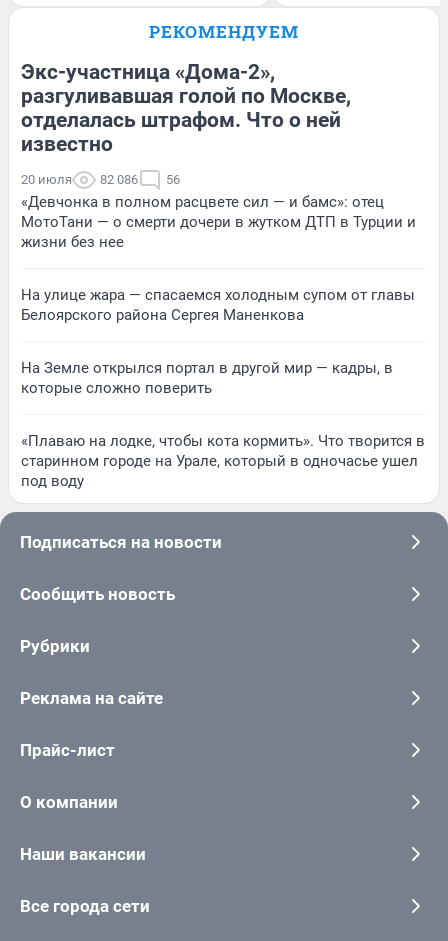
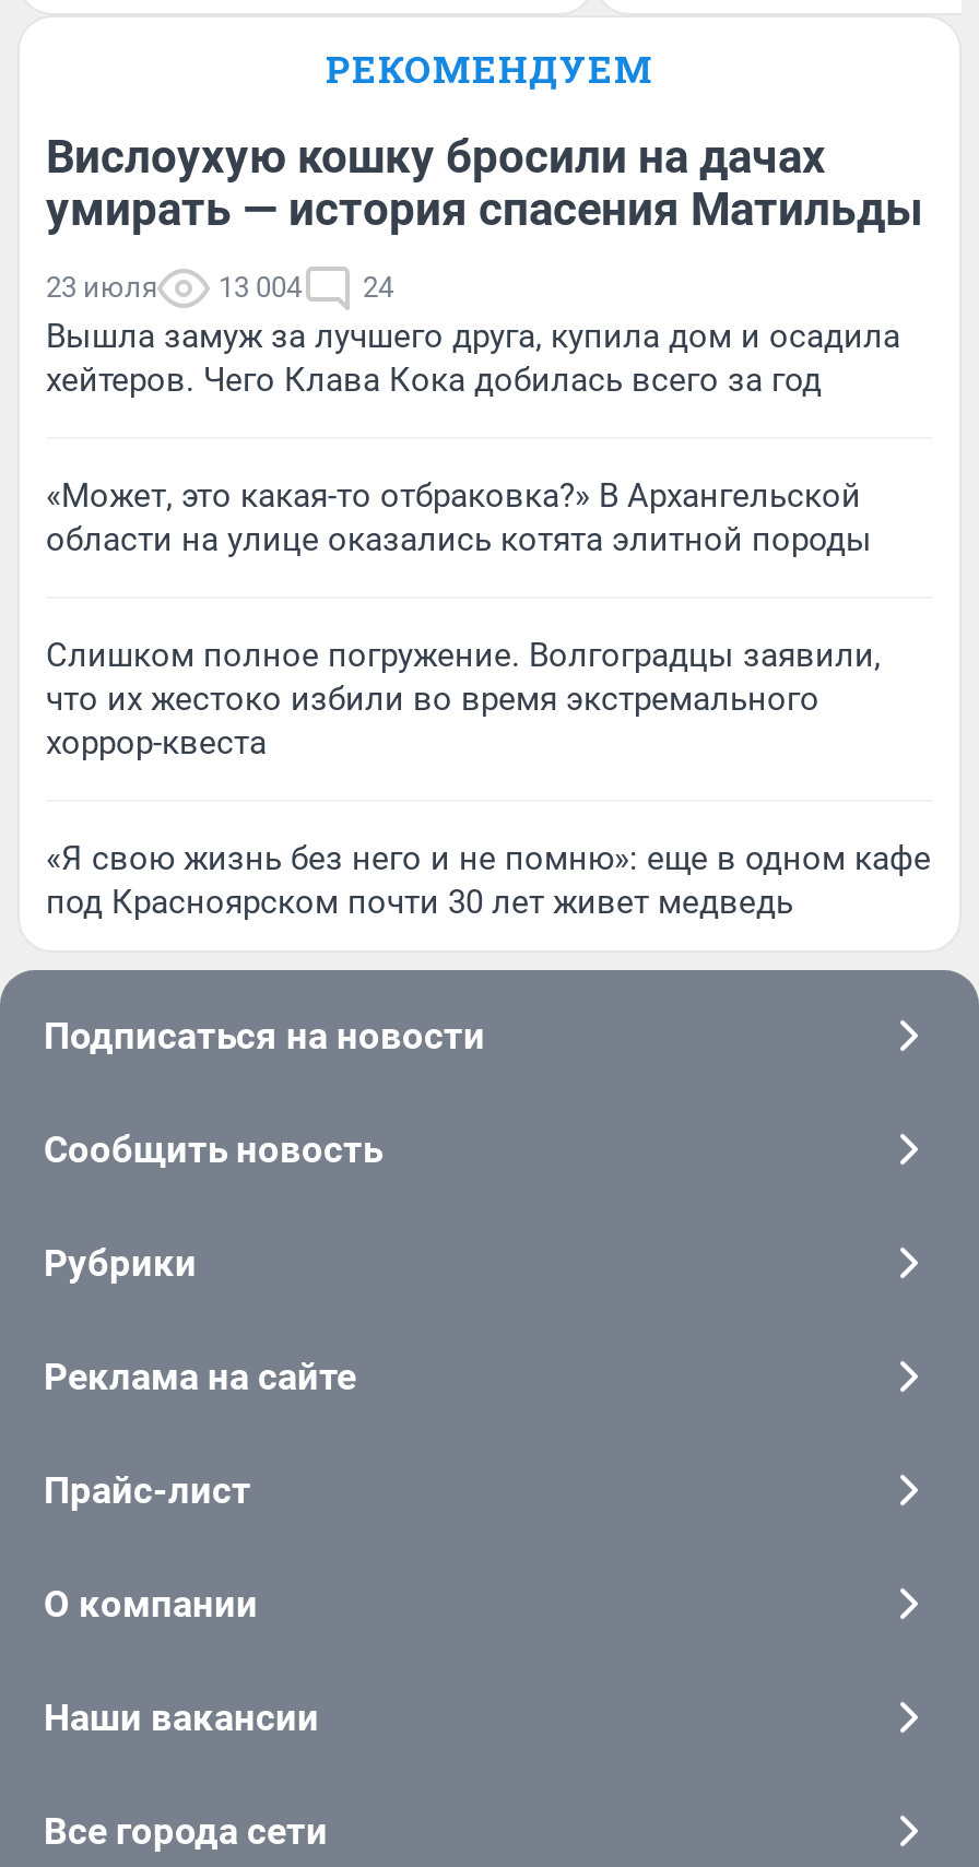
[21,60,351,156] Экс-участница «Дома-2», | разгуливавшая голой по Москве, | отделалась штрафом. Что о ней | известно -> [46,130,922,235] Вислоухую кошку бросили на дачах | умирать — история спасения Матильды
[21,172,416,251] 20 июля | 82 086 | 56 | «Девчонка в полном расцвете сил — и бамс»: отец | МотоТани — о смерти дочери в жутком ДТП в Турции и | жизни без нее -> [46,270,900,399] 23 июля | 13 004 | 24 | Вышла замуж за лучшего друга, купила дом и осадила | хейтеров. Чего Клава Кока добилась всего за год
[21,286,415,324] На улице жара — спасаемся холодным супом от главы | Белоярского района Сергея Маненкова -> [46,475,872,558] «Может, это какая-то отбраковка?» В Архангельской | области на улице оказались котята элитной породы
[21,359,393,397] На Земле открылся портал в другой мир — кадры, в | которые сложно поверить -> [46,635,881,762] Слишком полное погружение. Волгоградцы заявили, | что их жестоко избили во время экстремального | хоррор-квеста
[21,432,425,490] «Плаваю на лодке, чтобы кота кормить». Что творится в | старинном городе на Урале, который в одночасье ушел | под воду -> [46,838,931,921] «Я свою жизнь без него и не помню»: еще в одном кафе | под Красноярском почти 30 лет живет медведь

